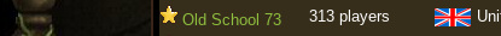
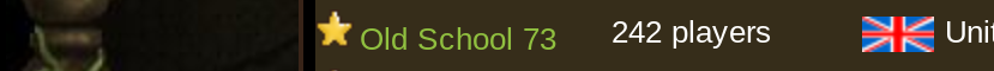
[182,7,389,29] Old School 73 313 players -> [360,14,772,57] Old School 73 242 players

